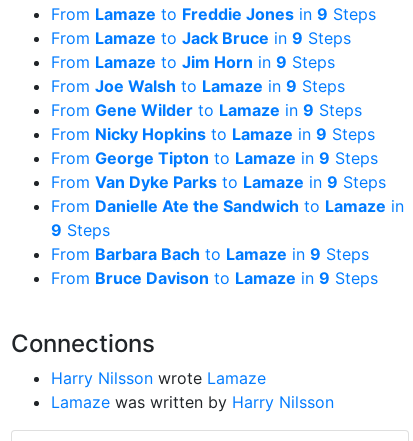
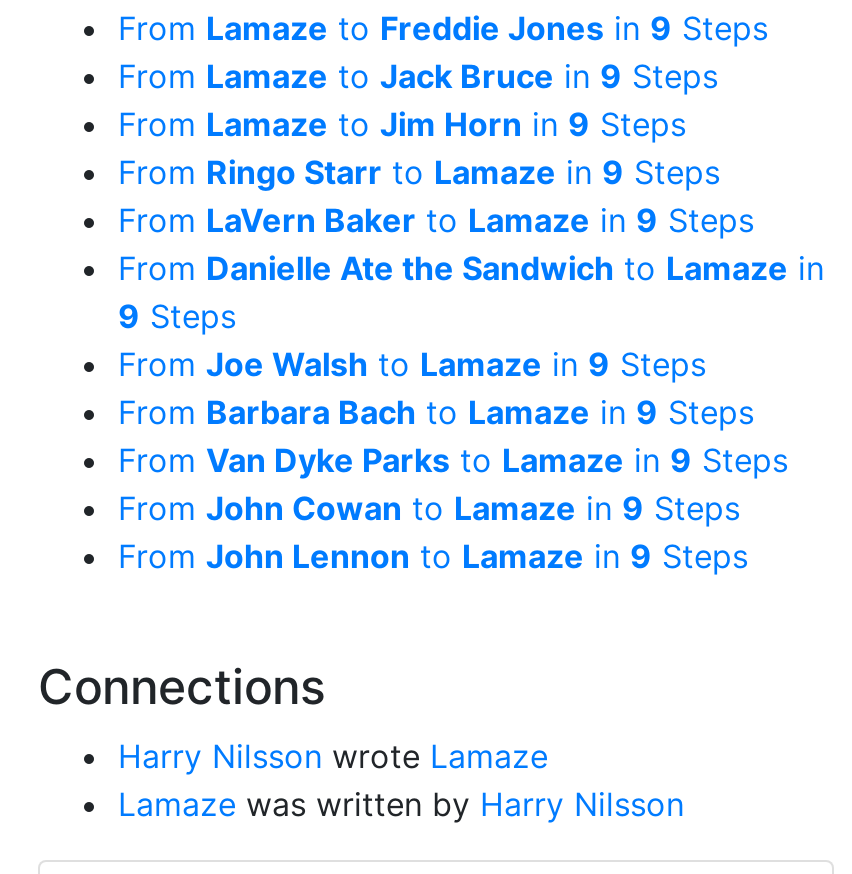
moved [51,76,345,96] -> [118,343,706,383]: From Joe Walsh to Lamaze in 9 Steps
[51,100,378,168] From Gene Wilder to Lamaze in 9 Steps | From Nicky Hopkins to Lamaze in 9 Steps | From George Tipton to Lamaze in 9 Steps -> [118,151,754,239] From Ringo Starr to Lamaze in 9 Steps | From LaVern Baker to Lamaze in 9 Steps
moved [51,172,386,192] -> [118,439,788,479]: From Van Dyke Parks to Lamaze in 9 Steps
moved [51,196,404,240] -> [118,247,824,335]: From Danielle Ate the Sandwich to Lamaze in | 9 Steps
moved [51,244,369,264] -> [118,391,754,431]: From Barbara Bach to Lamaze in 9 Steps
[51,268,378,288] From Bruce Davison to Lamaze in 9 Steps -> [118,487,748,575] From John Cowan to Lamaze in 9 Steps | From John Lennon to Lamaze in 9 Steps

